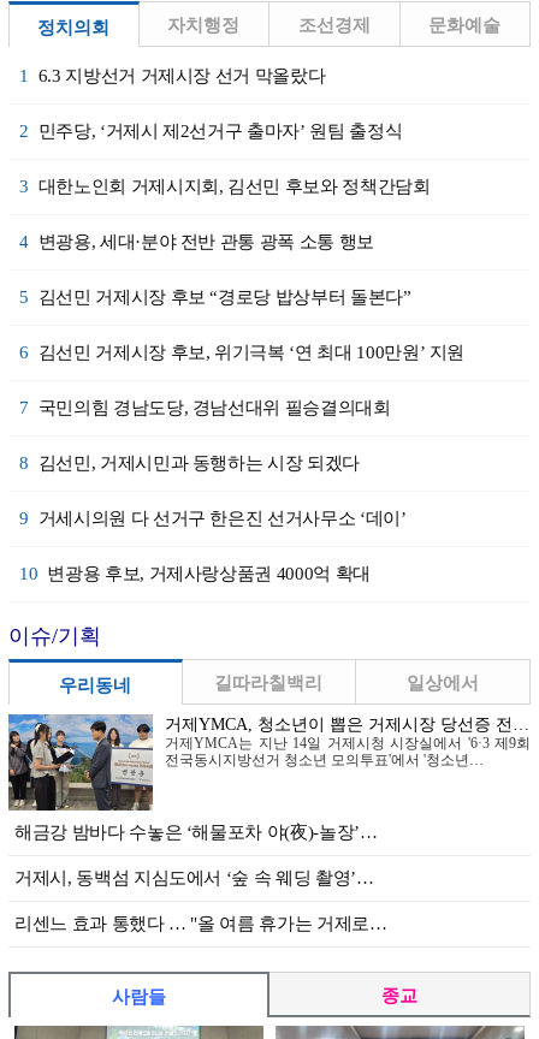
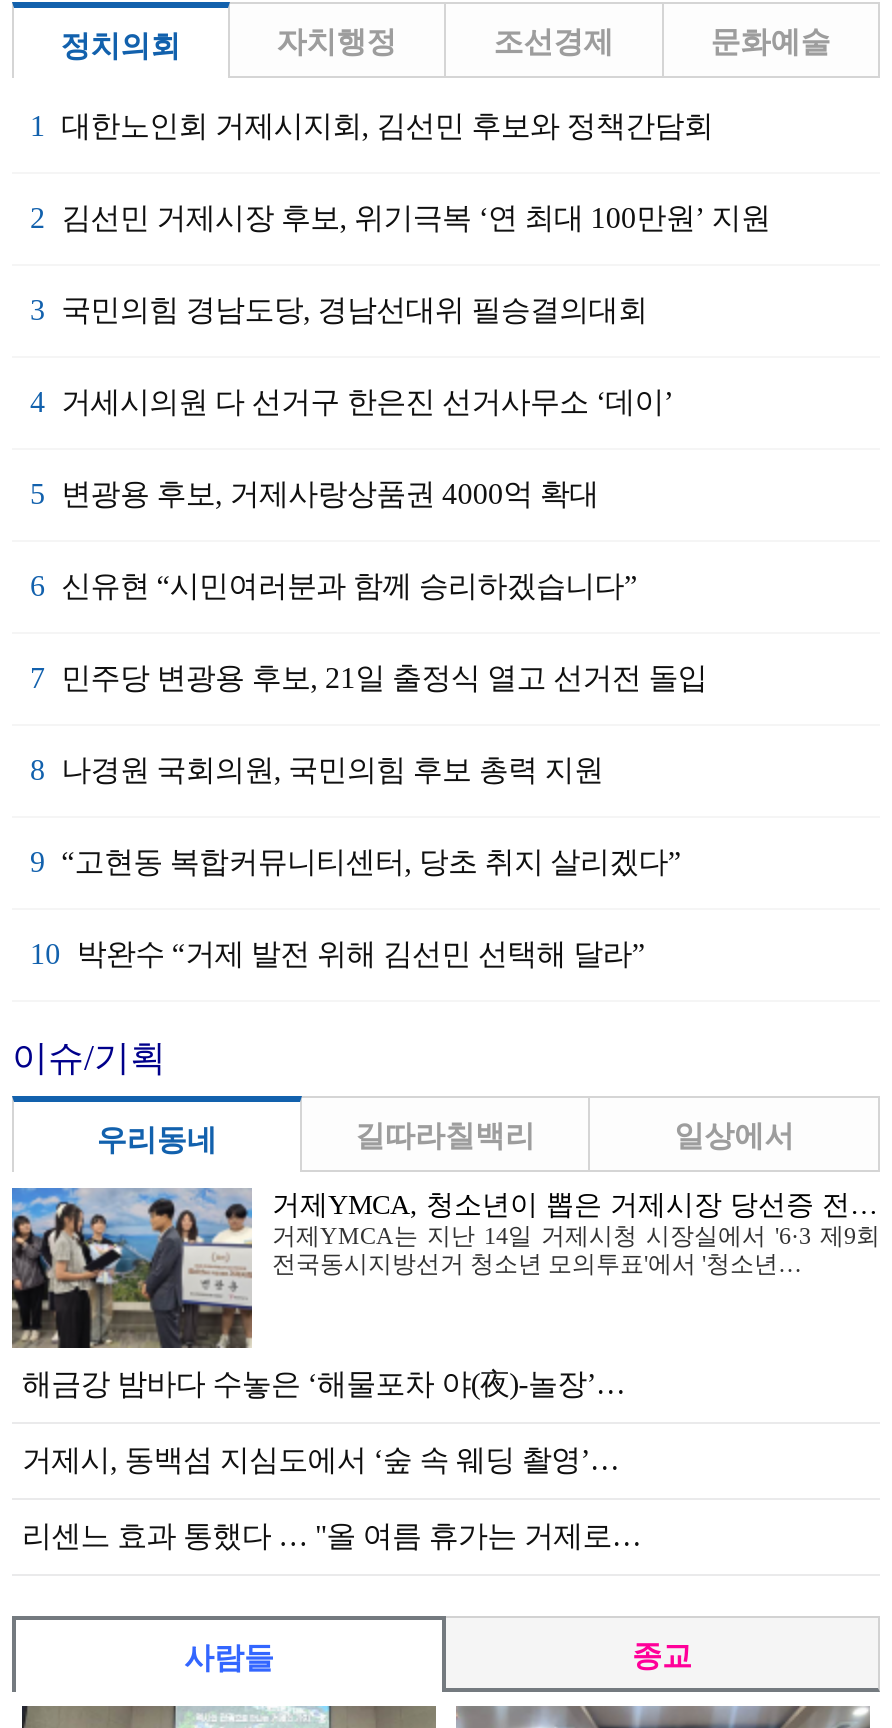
[19,66,325,86] 1 6.3 지방선거 거제시장 선거 막올랐다 -> [30,110,713,142] 1 대한노인회 거제시지회, 김선민 후보와 정책간담회
[19,122,402,141] 2 민주당, ‘거제시 제2선거구 출마자’ 원팀 출정식 -> [30,202,770,234] 2 김선민 거제시장 후보, 위기극복 ‘연 최대 100만원’ 지원
[19,177,430,196] 3 대한노인회 거제시지회, 김선민 후보와 정책간담회 -> [30,294,647,326] 3 국민의힘 경남도당, 경남선대위 필승결의대회
[19,232,374,251] 4 변광용, 세대·분야 전반 관통 광폭 소통 행보 -> [30,386,673,418] 4 거세시의원 다 선거구 한은진 선거사무소 ‘데이’
[19,288,411,307] 5 김선민 거제시장 후보 “경로당 밥상부터 돌본다” -> [30,478,599,510] 5 변광용 후보, 거제사랑상품권 4000억 확대
[19,343,465,362] 6 김선민 거제시장 후보, 위기극복 ‘연 최대 100만원’ 지원 -> [30,570,637,602] 6 신유현 “시민여러분과 함께 승리하겠습니다”
[19,398,391,417] 7 국민의힘 경남도당, 경남선대위 필승결의대회 -> [30,662,707,694] 7 민주당 변광용 후보, 21일 출정식 열고 선거전 돌입
[19,453,360,473] 8 김선민, 거제시민과 동행하는 시장 되겠다 -> [30,754,603,786] 8 나경원 국회의원, 국민의힘 후보 총력 지원
[19,509,406,528] 9 거세시의원 다 선거구 한은진 선거사무소 ‘데이’ -> [30,846,681,878] 9 “고현동 복합커뮤니티센터, 당초 취지 살리겠다”
[19,564,370,583] 10 변광용 후보, 거제사랑상품권 4000억 확대 -> [30,938,645,970] 10 박완수 “거제 발전 위해 김선민 선택해 달라”

